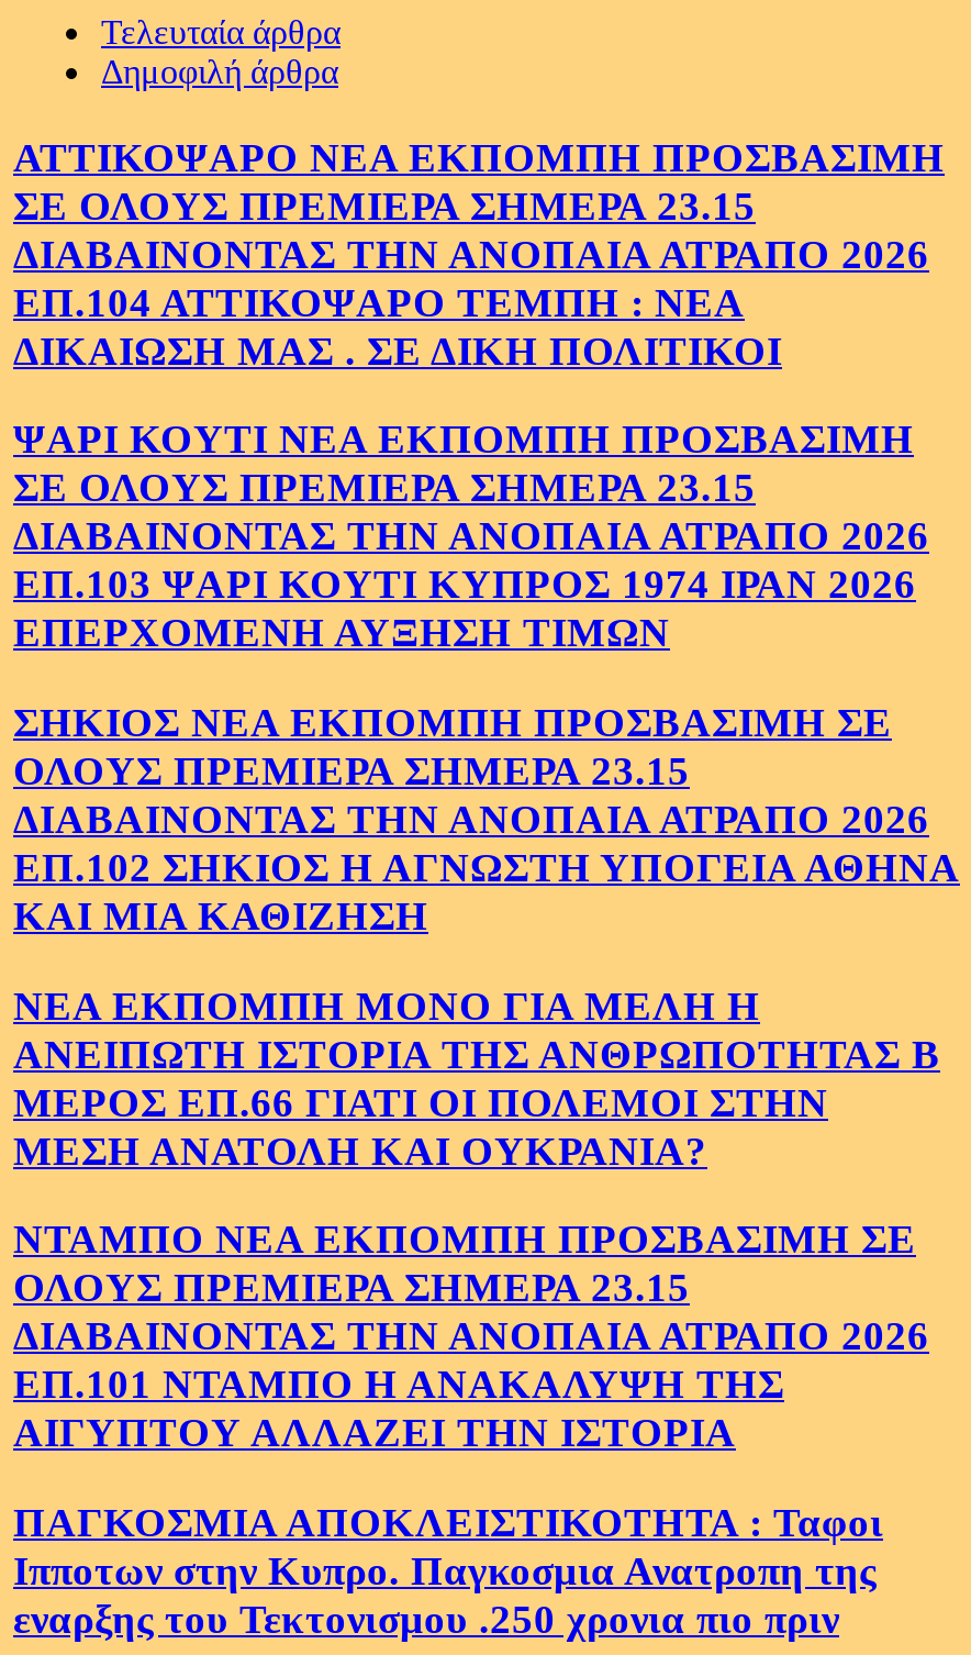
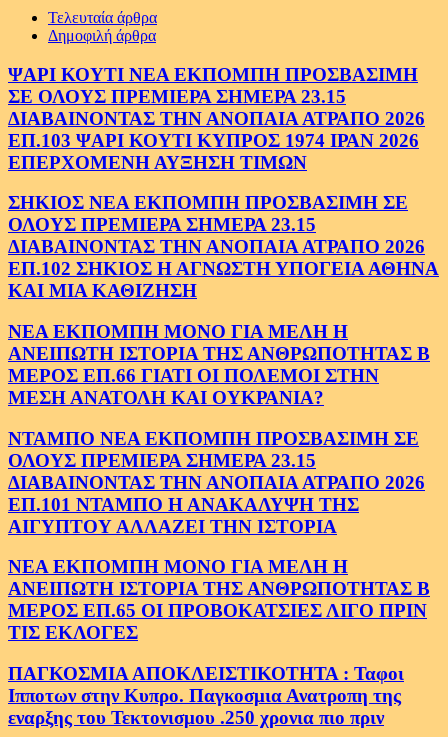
[13,133,945,373] ΑΤΤΙΚΟΨΑΡΟ ΝΕΑ ΕΚΠΟΜΠΗ ΠΡΟΣΒΑΣΙΜΗ | ΣΕ ΟΛΟΥΣ ΠΡΕΜΙΕΡΑ ΣΗΜΕΡΑ 23.15 | ΔΙΑΒΑΙΝΟΝΤΑΣ ΤΗΝ ΑΝΟΠΑΙΑ ΑΤΡΑΠΟ 2026 | ΕΠ.104 ΑΤΤΙΚΟΨΑΡΟ ΤΕΜΠΗ : ΝΕΑ | ΔΙΚΑΙΩΣΗ ΜΑΣ . ΣΕ ΔΙΚΗ ΠΟΛΙΤΙΚΟΙ -> none
moved [13,416,960,1456] -> [8,64,439,537]: ΨΑΡΙ ΚΟΥΤΙ ΝΕΑ ΕΚΠΟΜΠΗ ΠΡΟΣΒΑΣΙΜΗ | ΣΕ ΟΛΟΥΣ ΠΡΕΜΙΕΡΑ ΣΗΜΕΡΑ 23.15 | ΔΙΑΒΑΙΝΟΝΤΑΣ ΤΗΝ ΑΝΟΠΑΙΑ ΑΤΡΑΠΟ 2026 | ... | ΕΠ.101 ΝΤΑΜΠΟ Η ΑΝΑΚΑΛΥΨΗ ΤΗΣ | ΑΙΓΥΠΤΟΥ ΑΛΛΑΖΕΙ ΤΗΝ ΙΣΤΟΡΙΑ
none -> [8,556,430,643] ΝΕΑ ΕΚΠΟΜΠΗ ΜΟΝΟ ΓΙΑ ΜΕΛΗ Η | ΑΝΕΙΠΩΤΗ ΙΣΤΟΡΙΑ ΤΗΣ ΑΝΘΡΩΠΟΤΗΤΑΣ Β | ΜΕΡΟΣ ΕΠ.65 ΟΙ ΠΡΟΒΟΚΑΤΣΙΕΣ ΛΙΓΟ ΠΡΙΝ | ΤΙΣ ΕΚΛΟΓΕΣ

